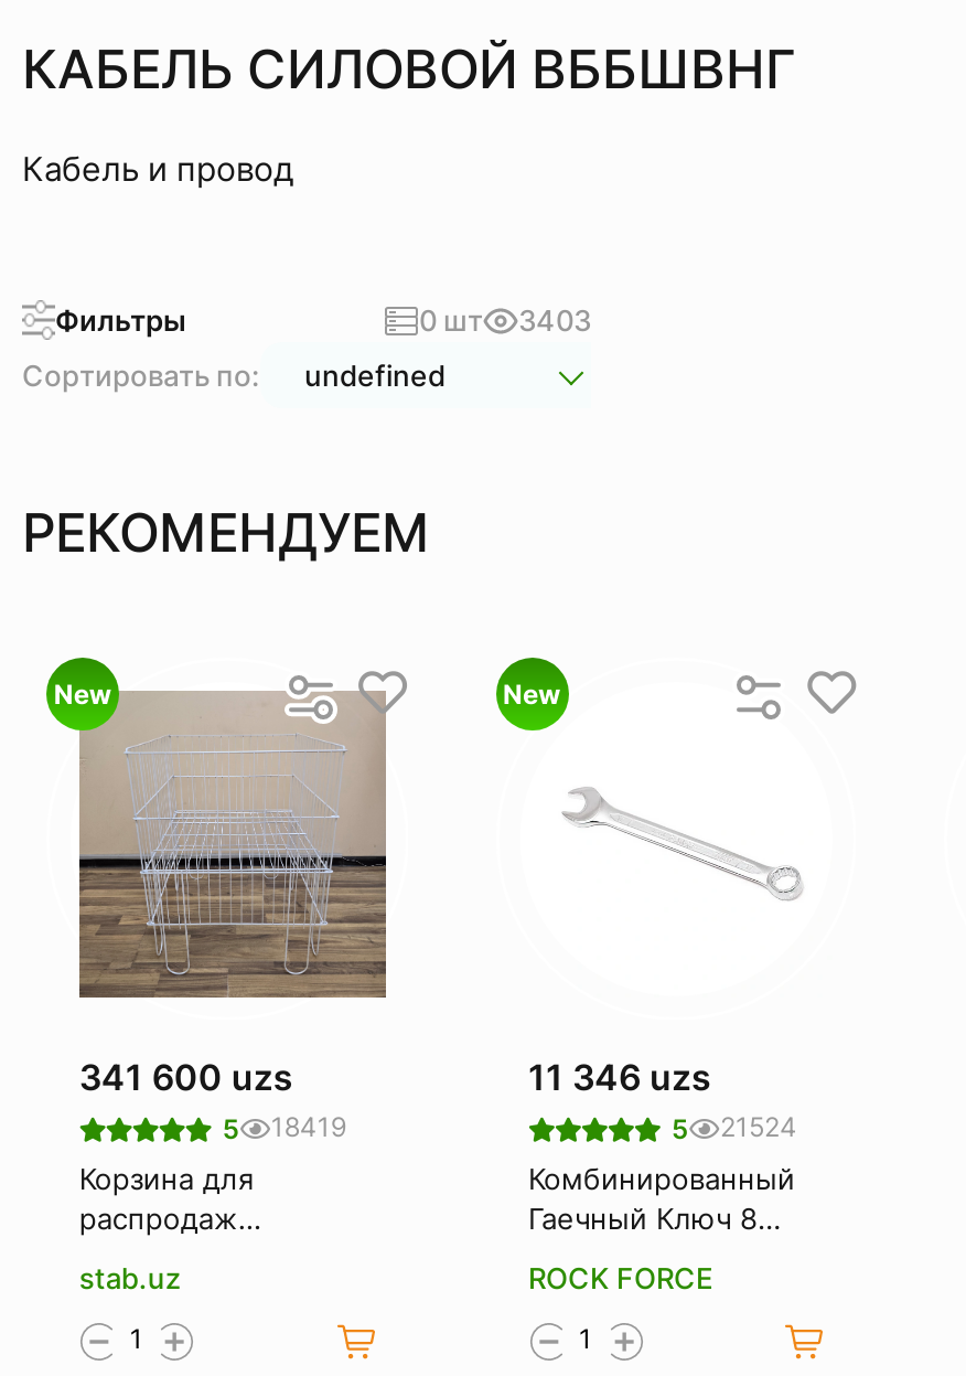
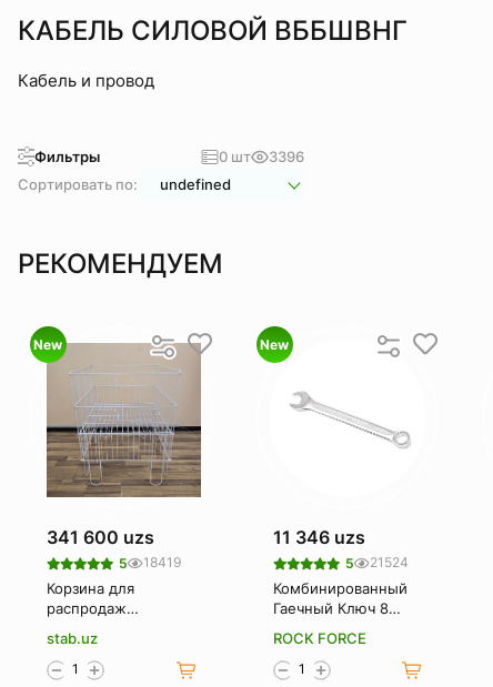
[419,302,591,338] 0 шт 3403 -> [219,148,304,165] 0 шт 3396

